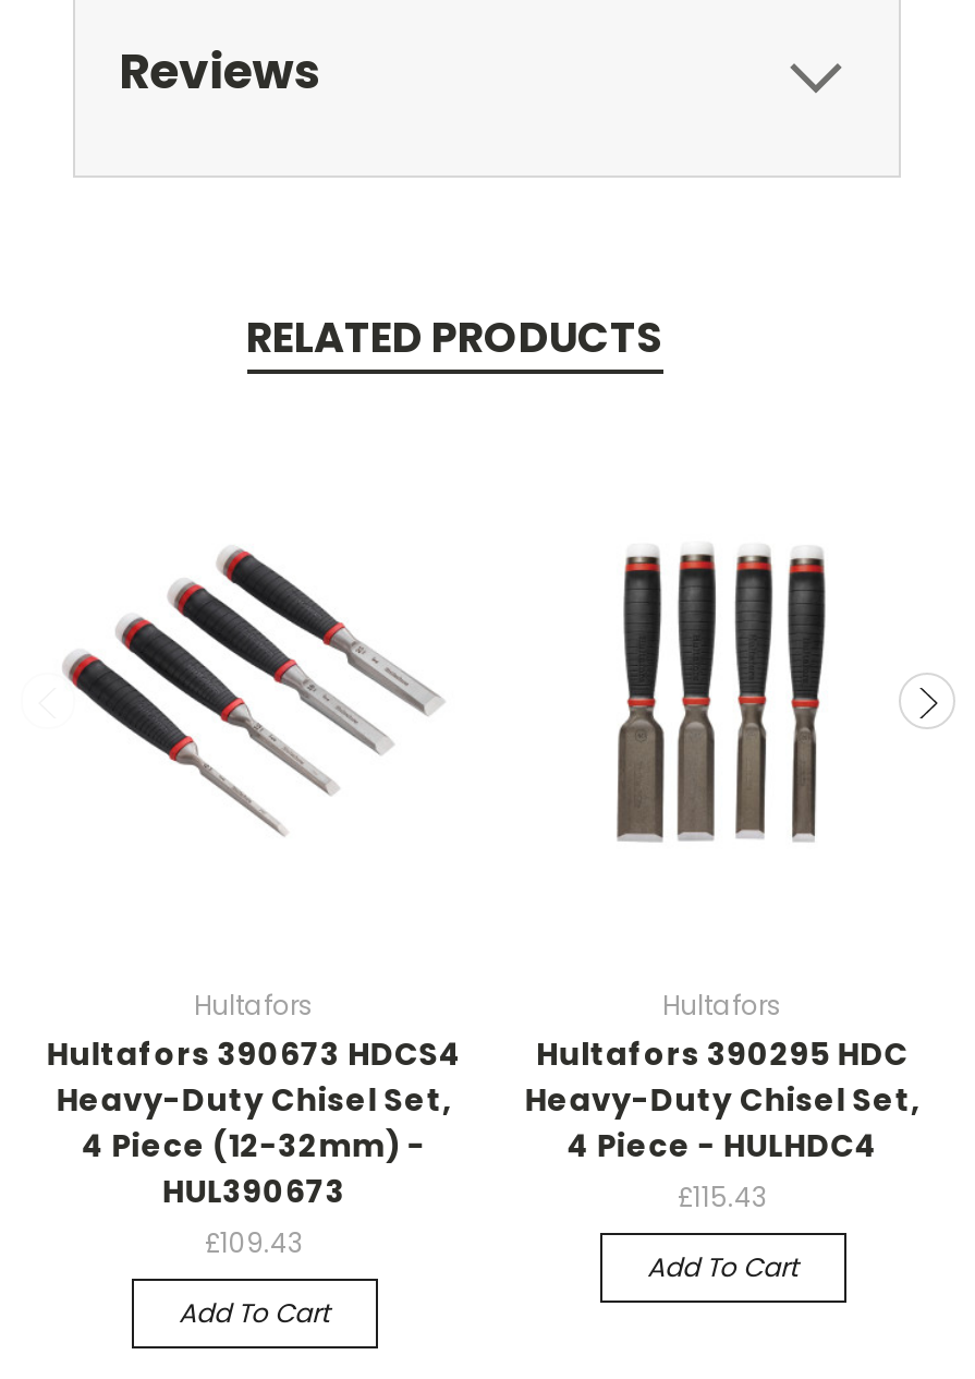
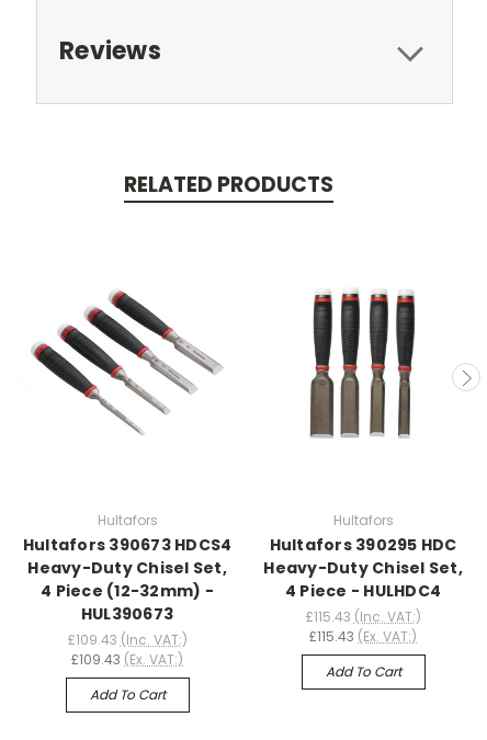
[678,1178,767,1215] £115.43 -> [305,607,421,645] £115.43 (Inc. VAT:) | £115.43 (Ex. VAT:)
[205,1223,303,1260] £109.43 -> [67,630,187,668] £109.43 (Inc. VAT:) | £109.43 (Ex. VAT:)

